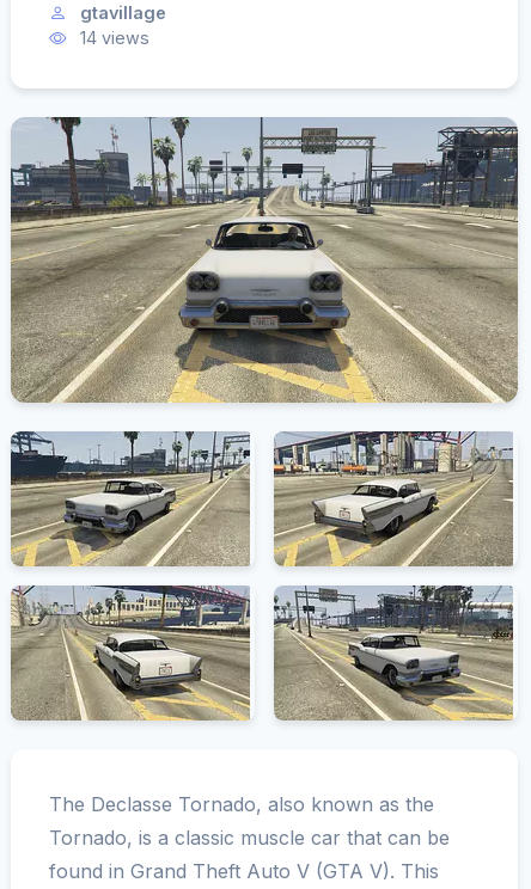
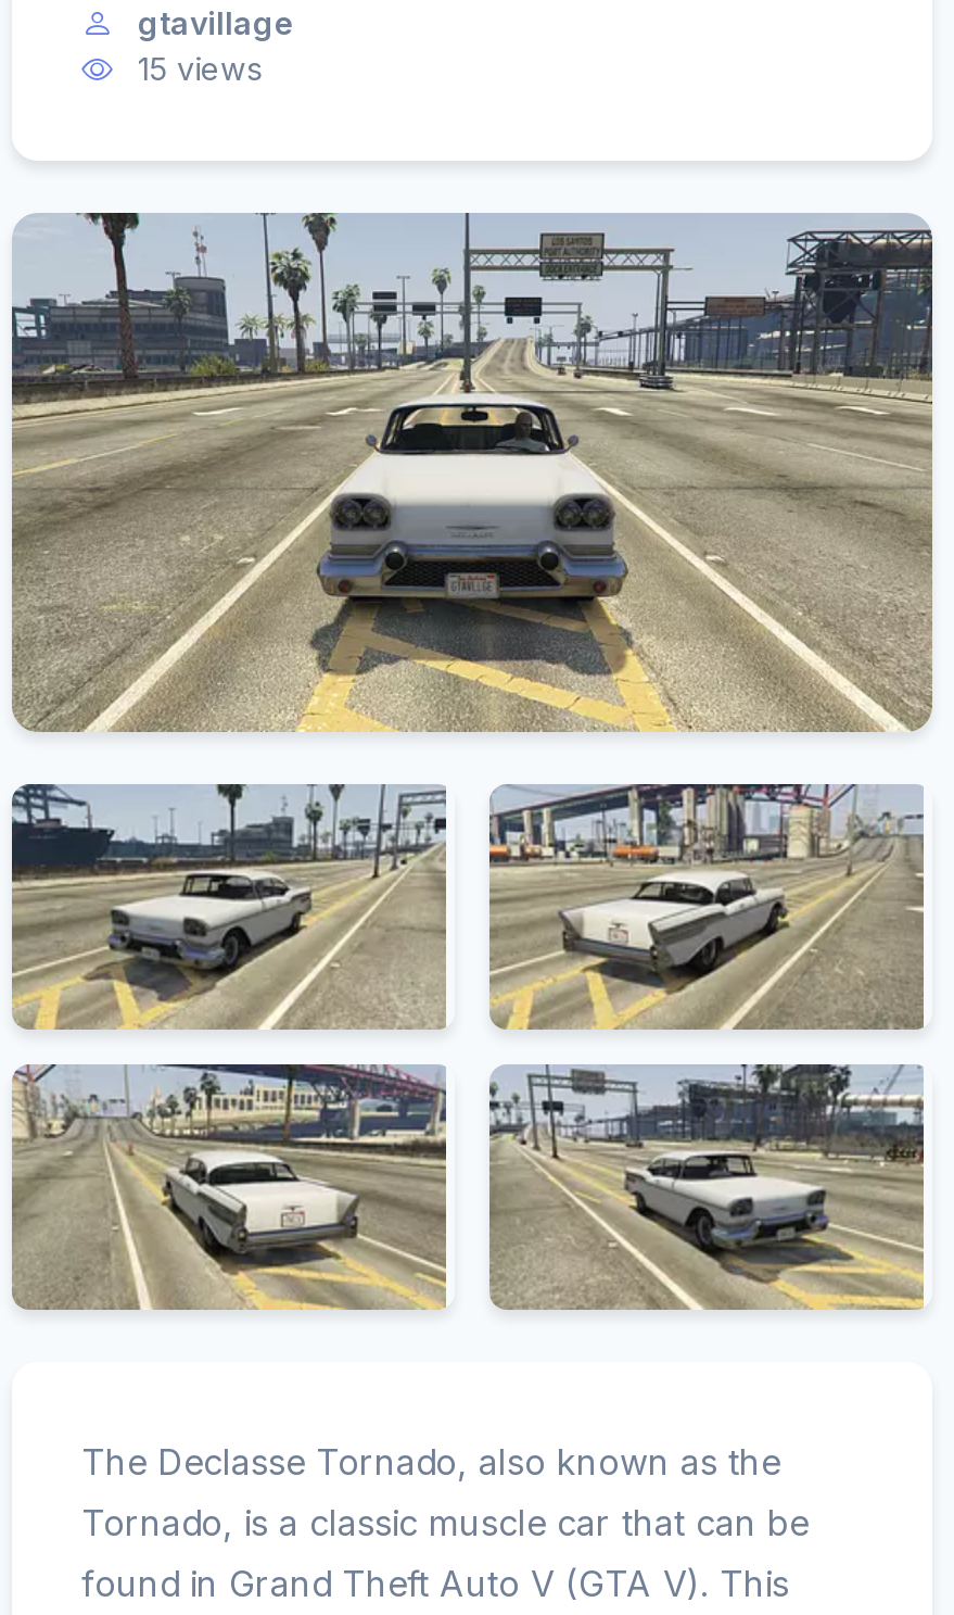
[80,27,149,48] 14 views -> [138,50,264,87] 15 views

